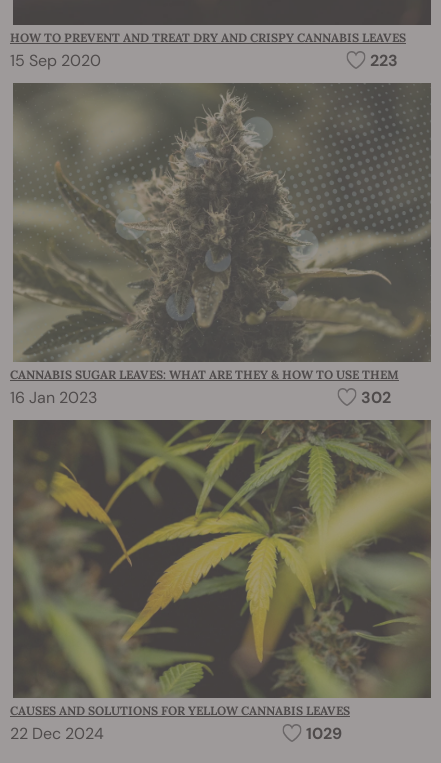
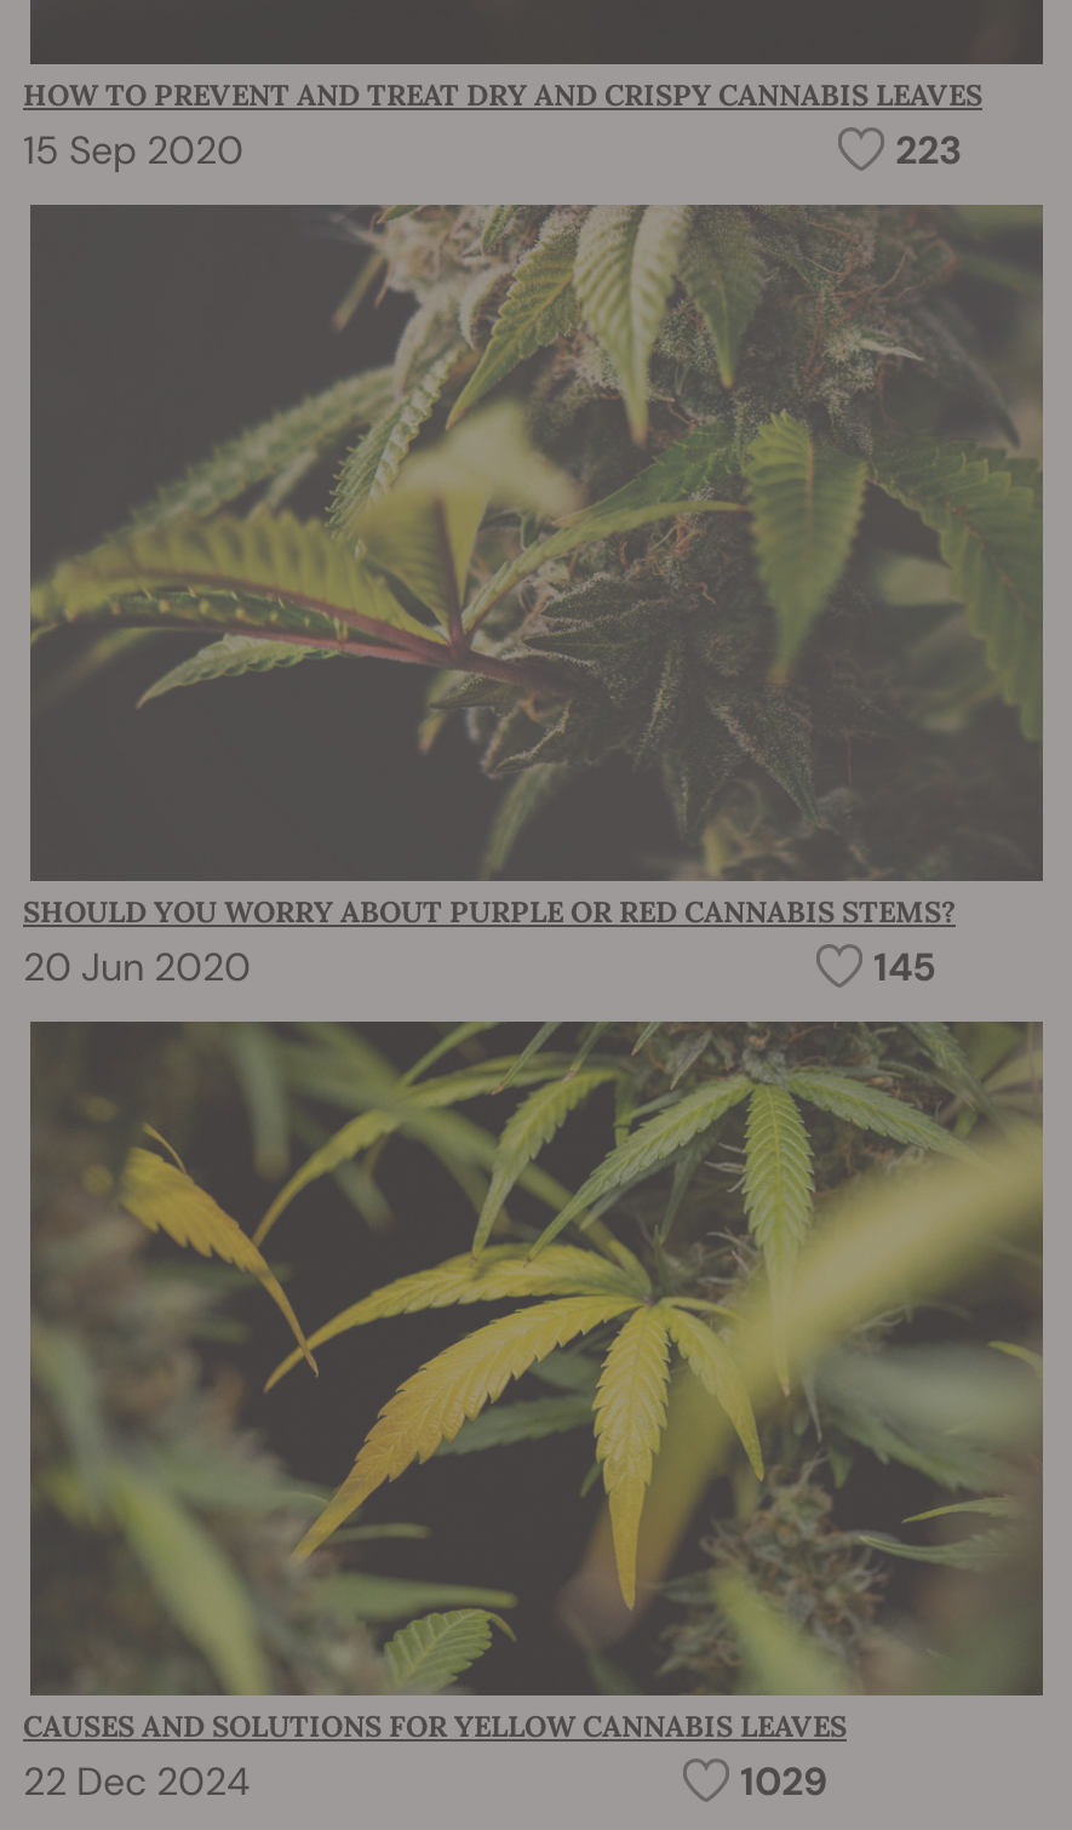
[10,82,431,408] [image] | CANNABIS SUGAR LEAVES: WHAT ARE THEY & HOW TO USE THEM | 16 Jan 2023 | 302 -> [23,202,1043,992] [image] | SHOULD YOU WORRY ABOUT PURPLE OR RED CANNABIS STEMS? | 20 Jun 2020 | 145

